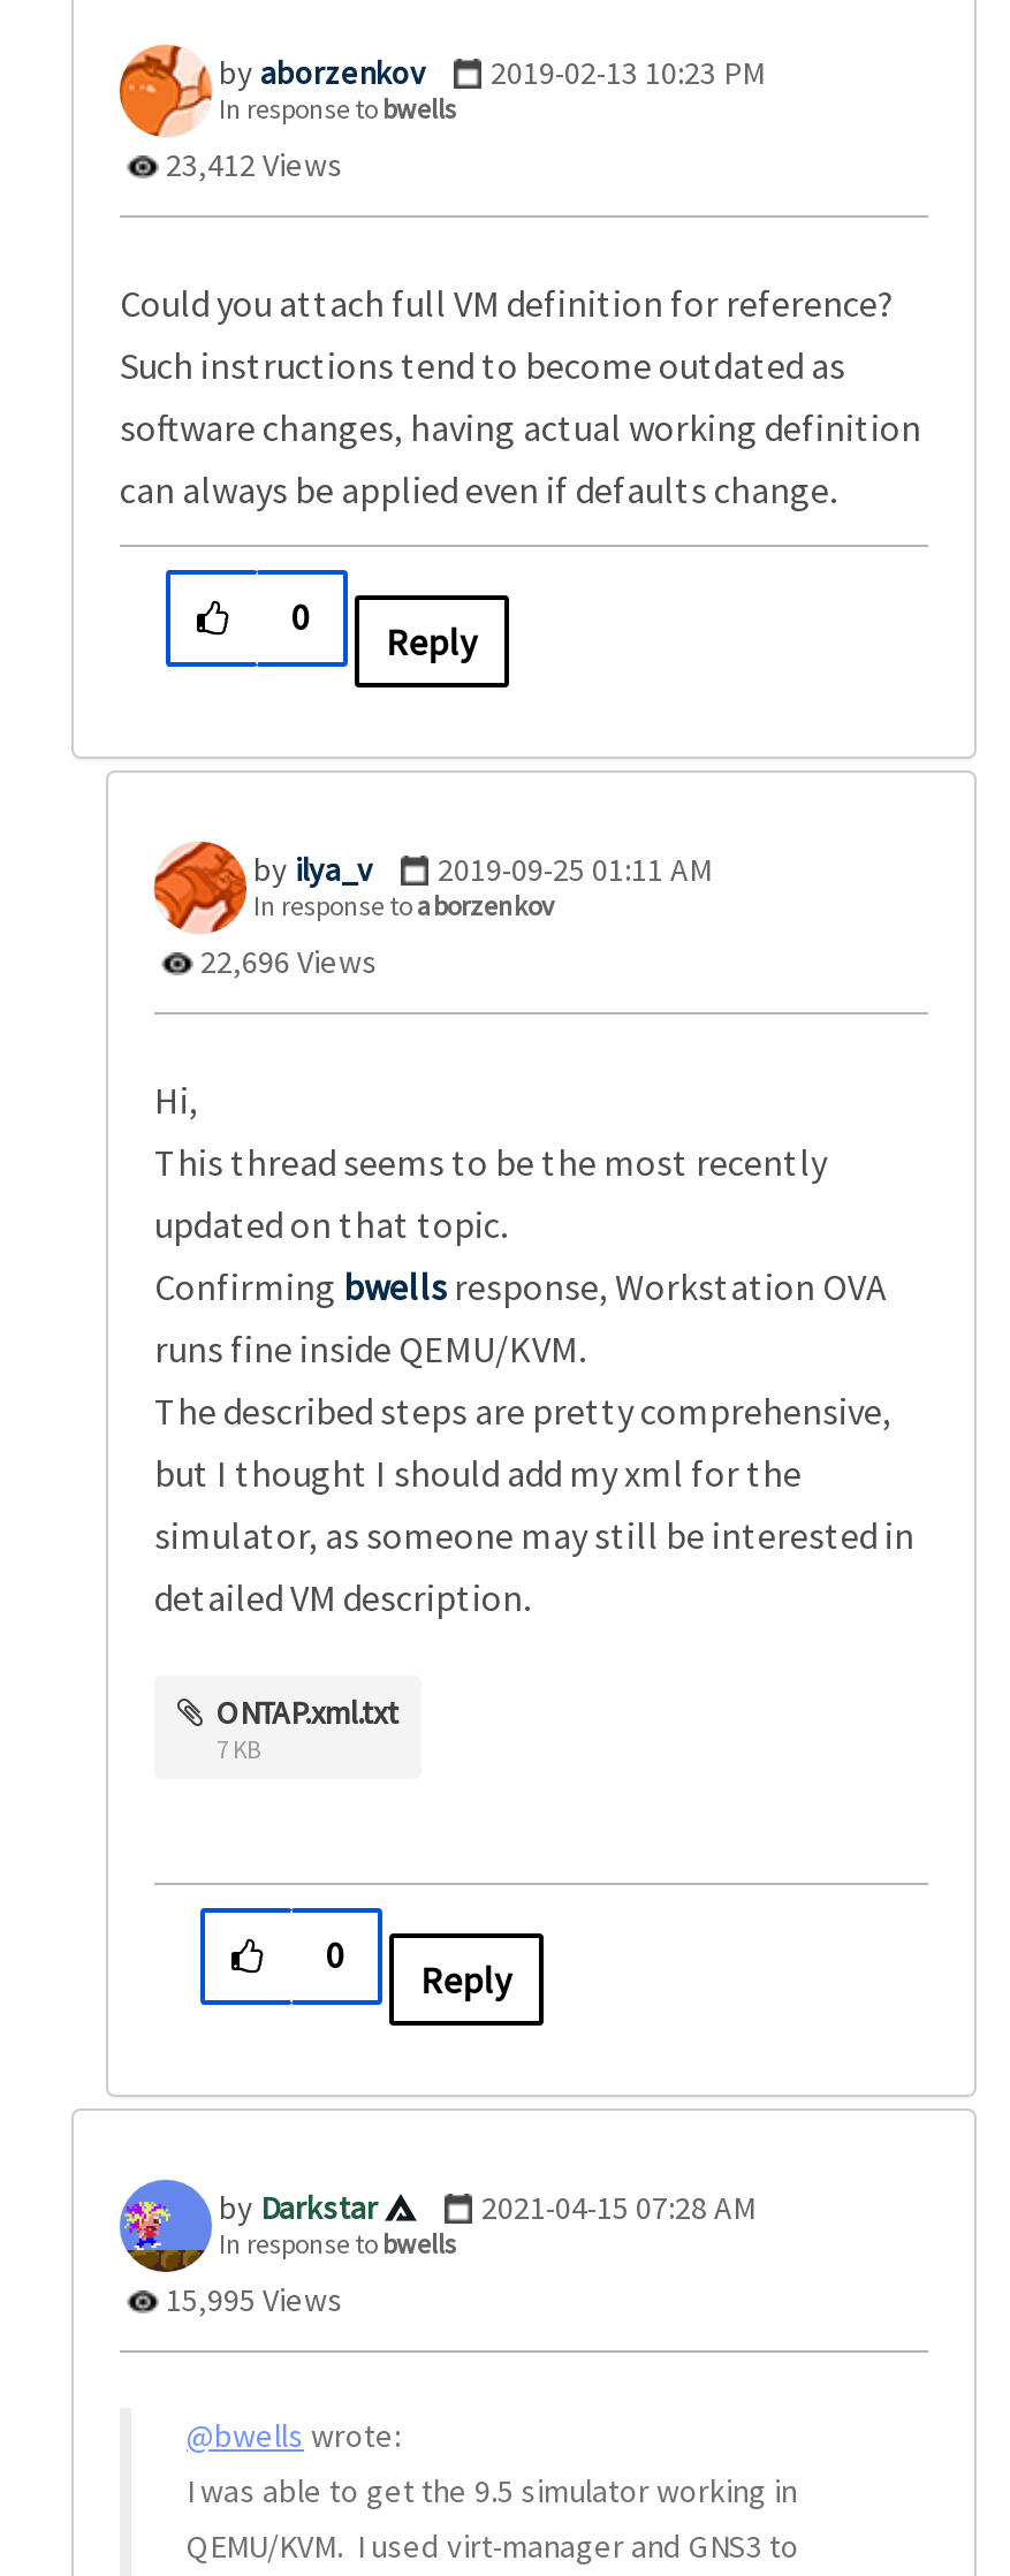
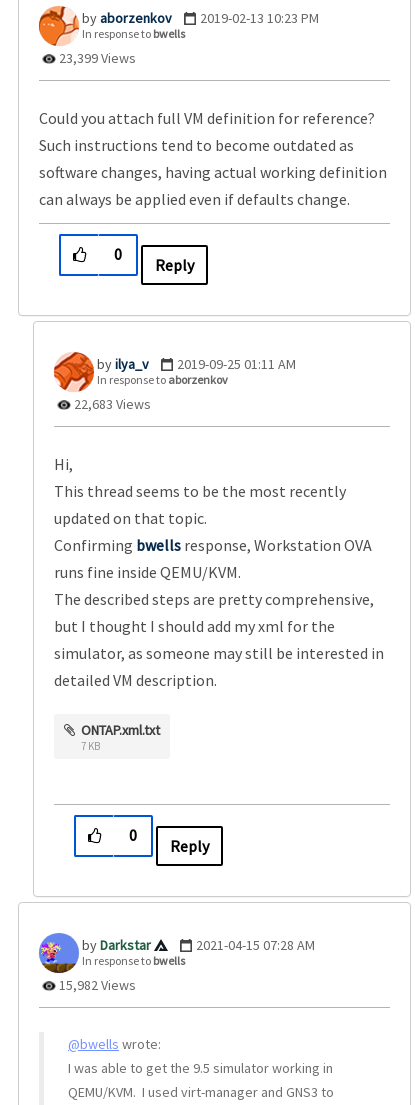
[159,143,343,185] 23,412 Views -> [56,49,136,67] 23,399 Views
[193,940,378,982] 22,696 Views -> [71,395,151,413] 22,683 Views
[159,2278,343,2320] 15,995 Views -> [56,976,136,994] 15,982 Views

